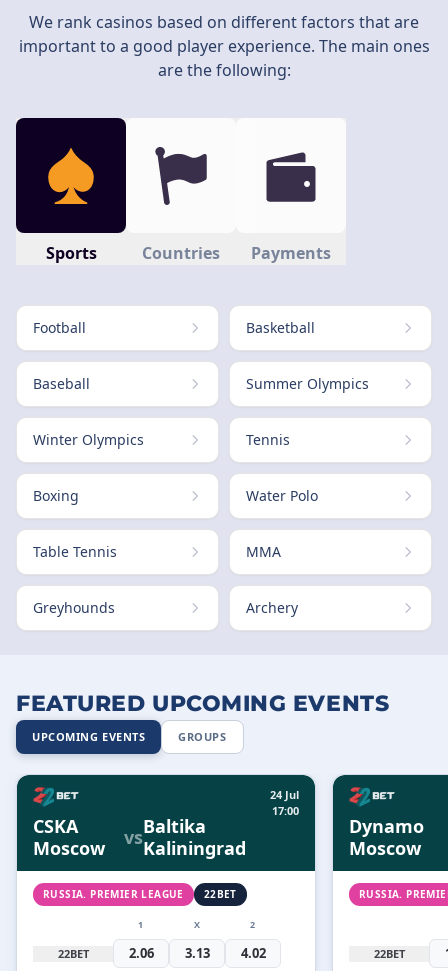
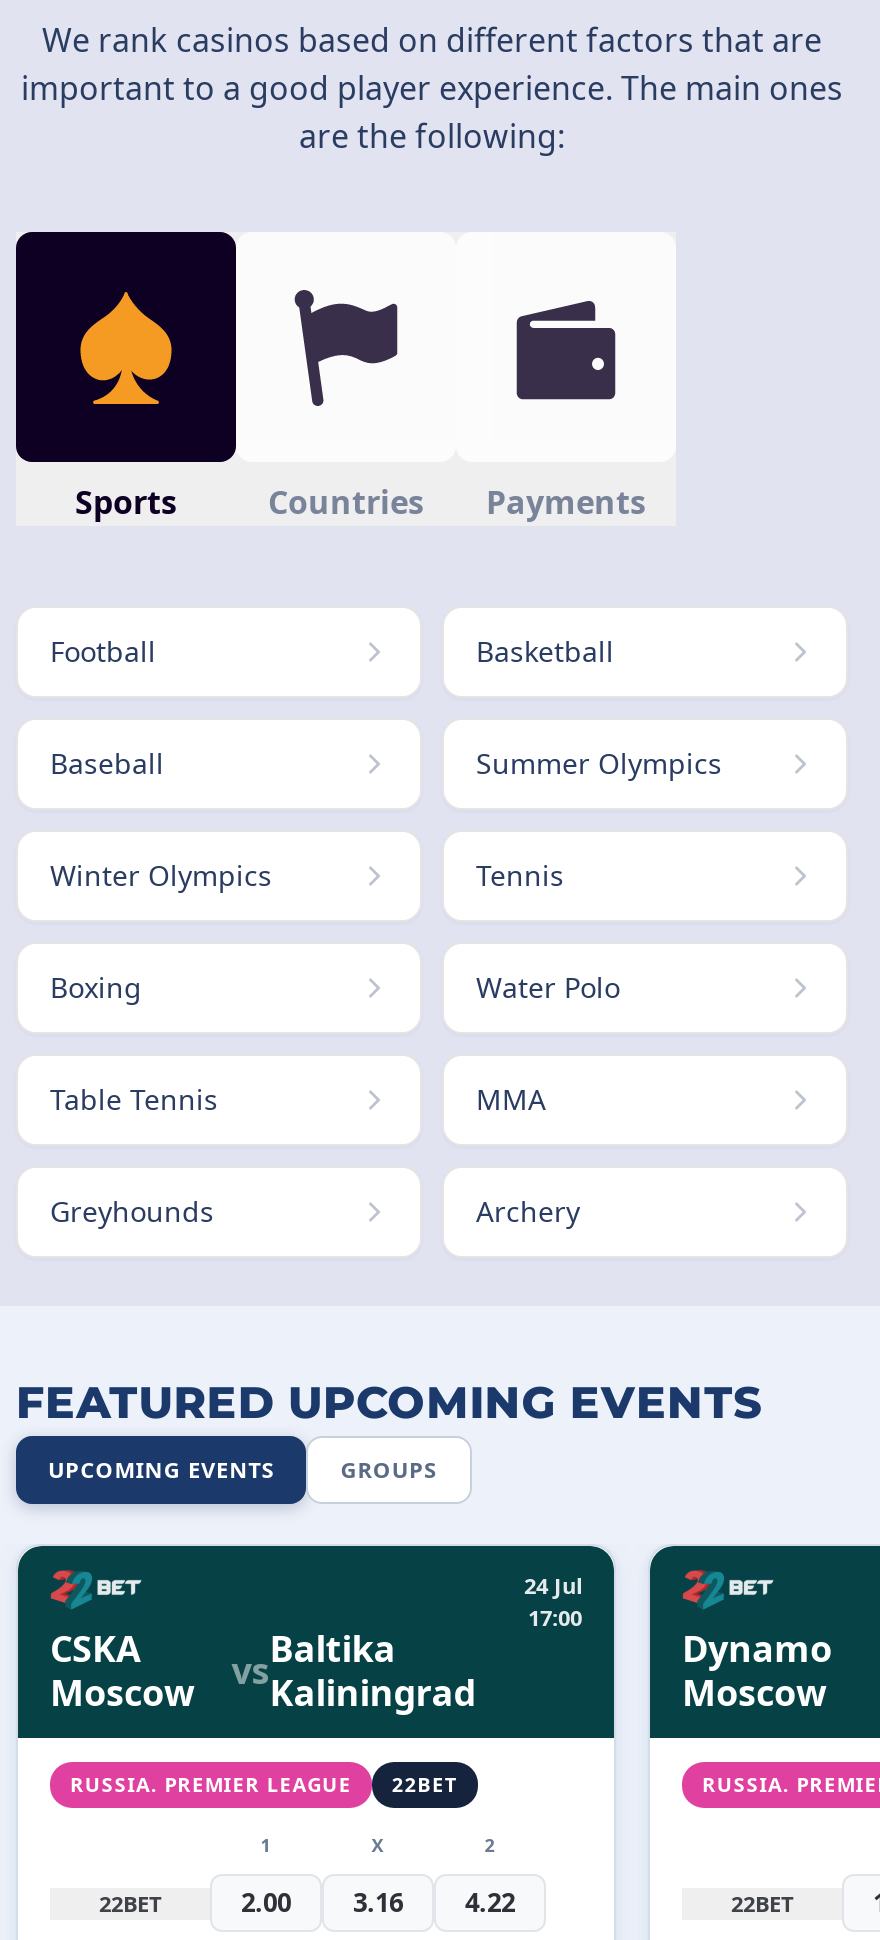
[128,944,153,962] 2.06 -> [241,1884,291,1920] 2.00
[184,944,209,962] 3.13 -> [353,1884,403,1920] 3.16
[240,944,265,962] 4.02 -> [465,1884,515,1920] 4.22

